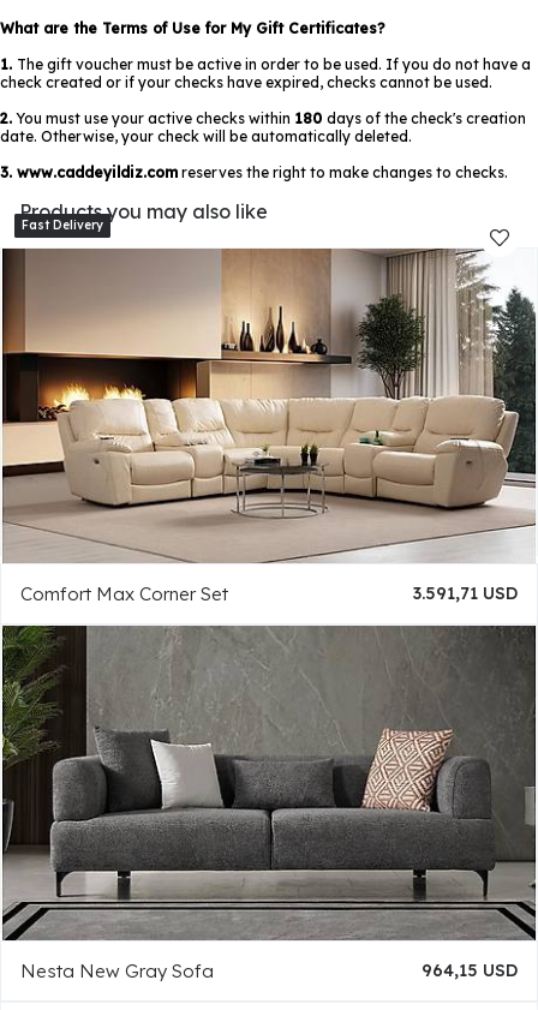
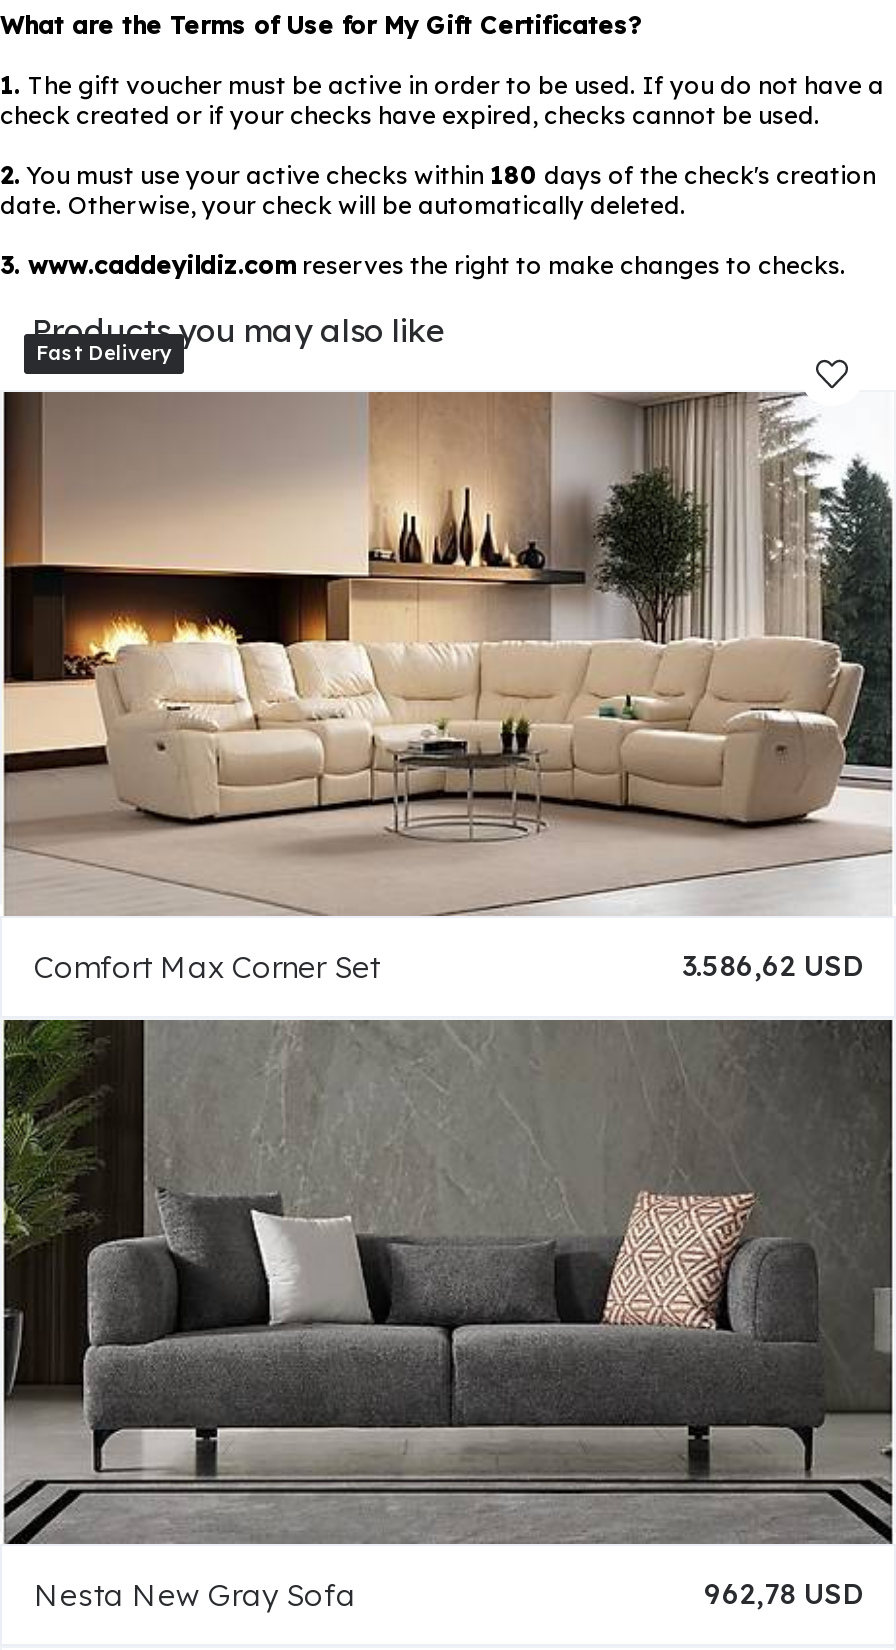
[413,583,518,604] 3.591,71 USD -> [682,949,862,985] 3.586,62 USD
[422,960,518,981] 964,15 USD -> [704,1576,862,1612] 962,78 USD

